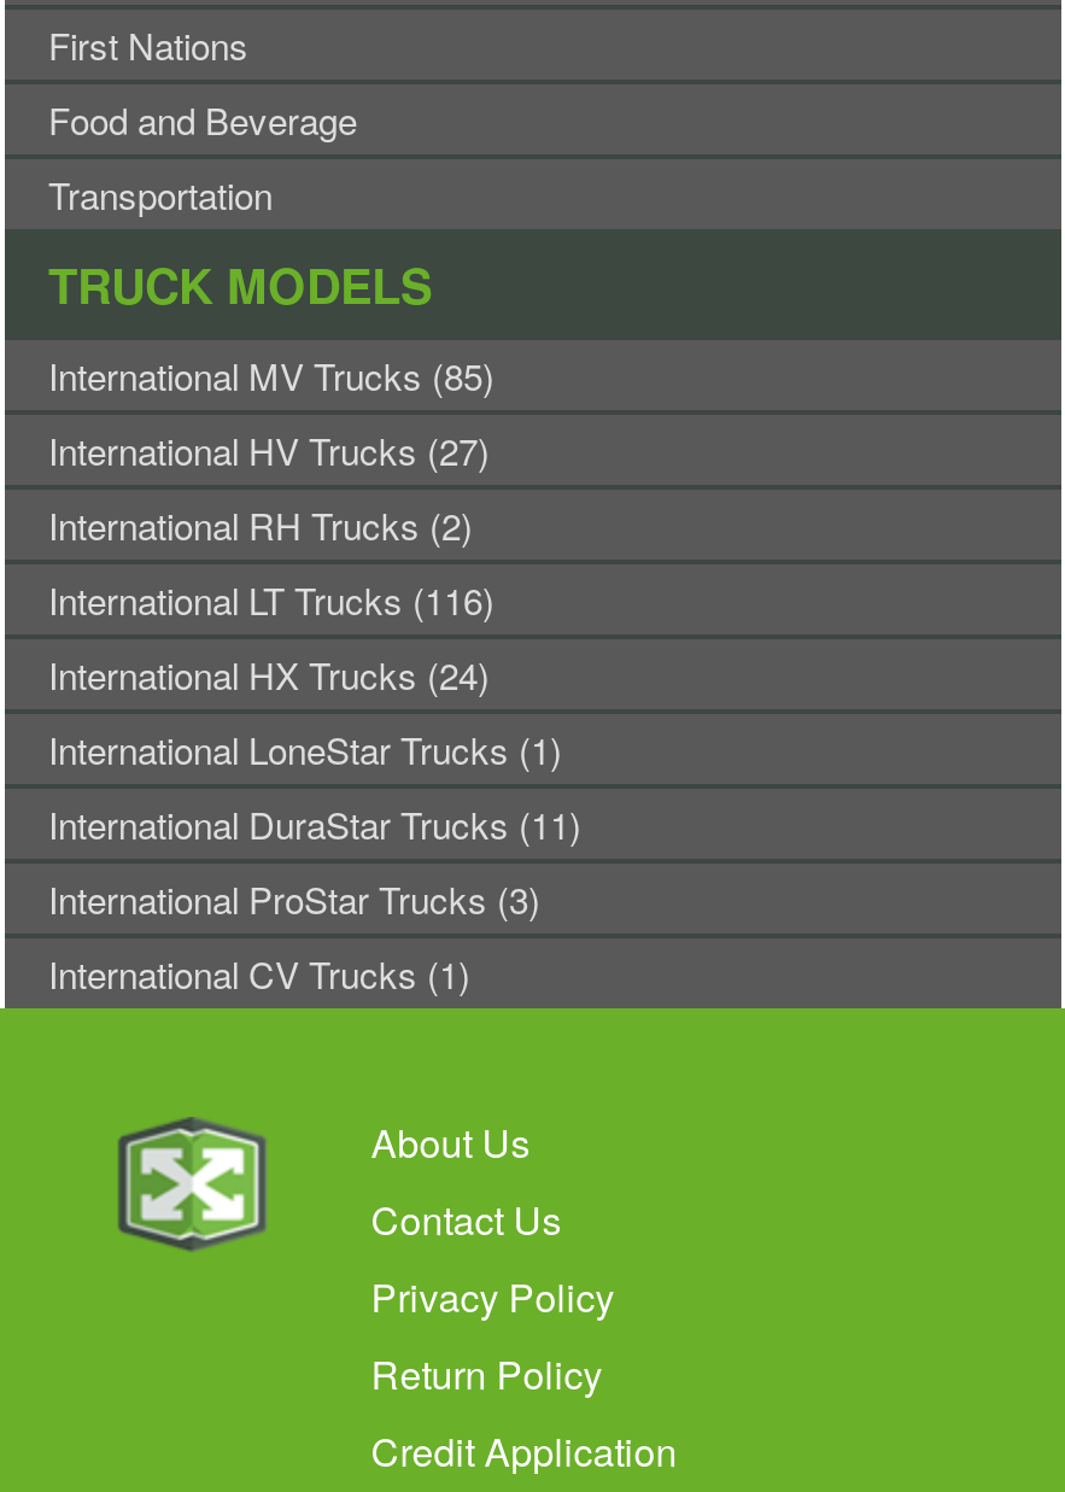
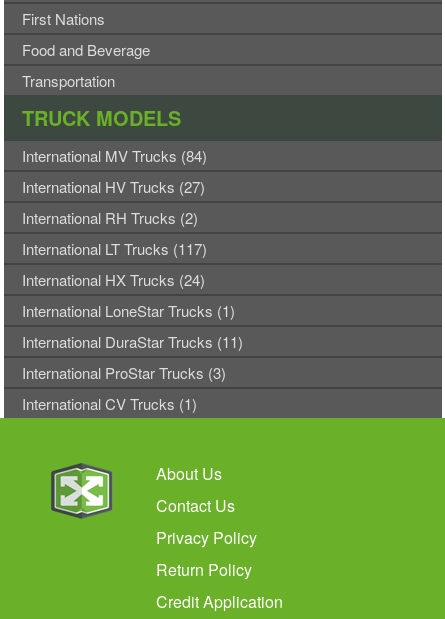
[48,351,495,401] International MV Trucks (85) -> [22,145,207,166] International MV Trucks (84)
[48,575,495,626] International LT Trucks (116) -> [22,238,207,259] International LT Trucks (117)

